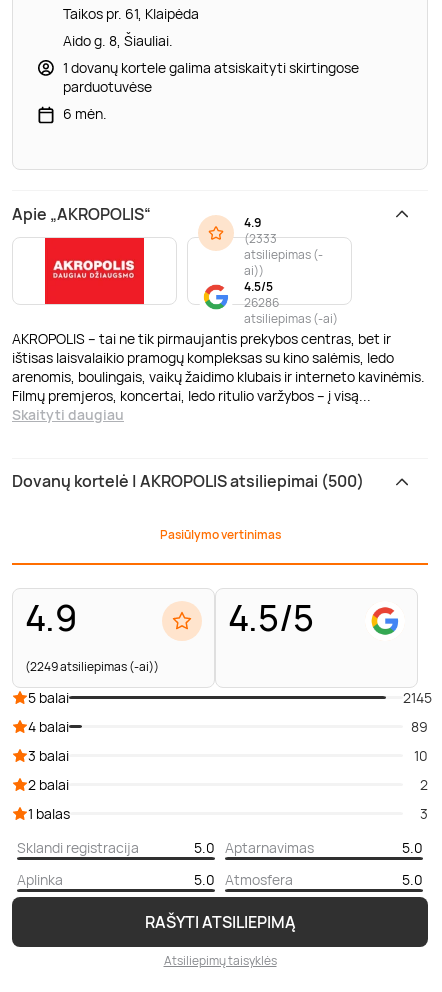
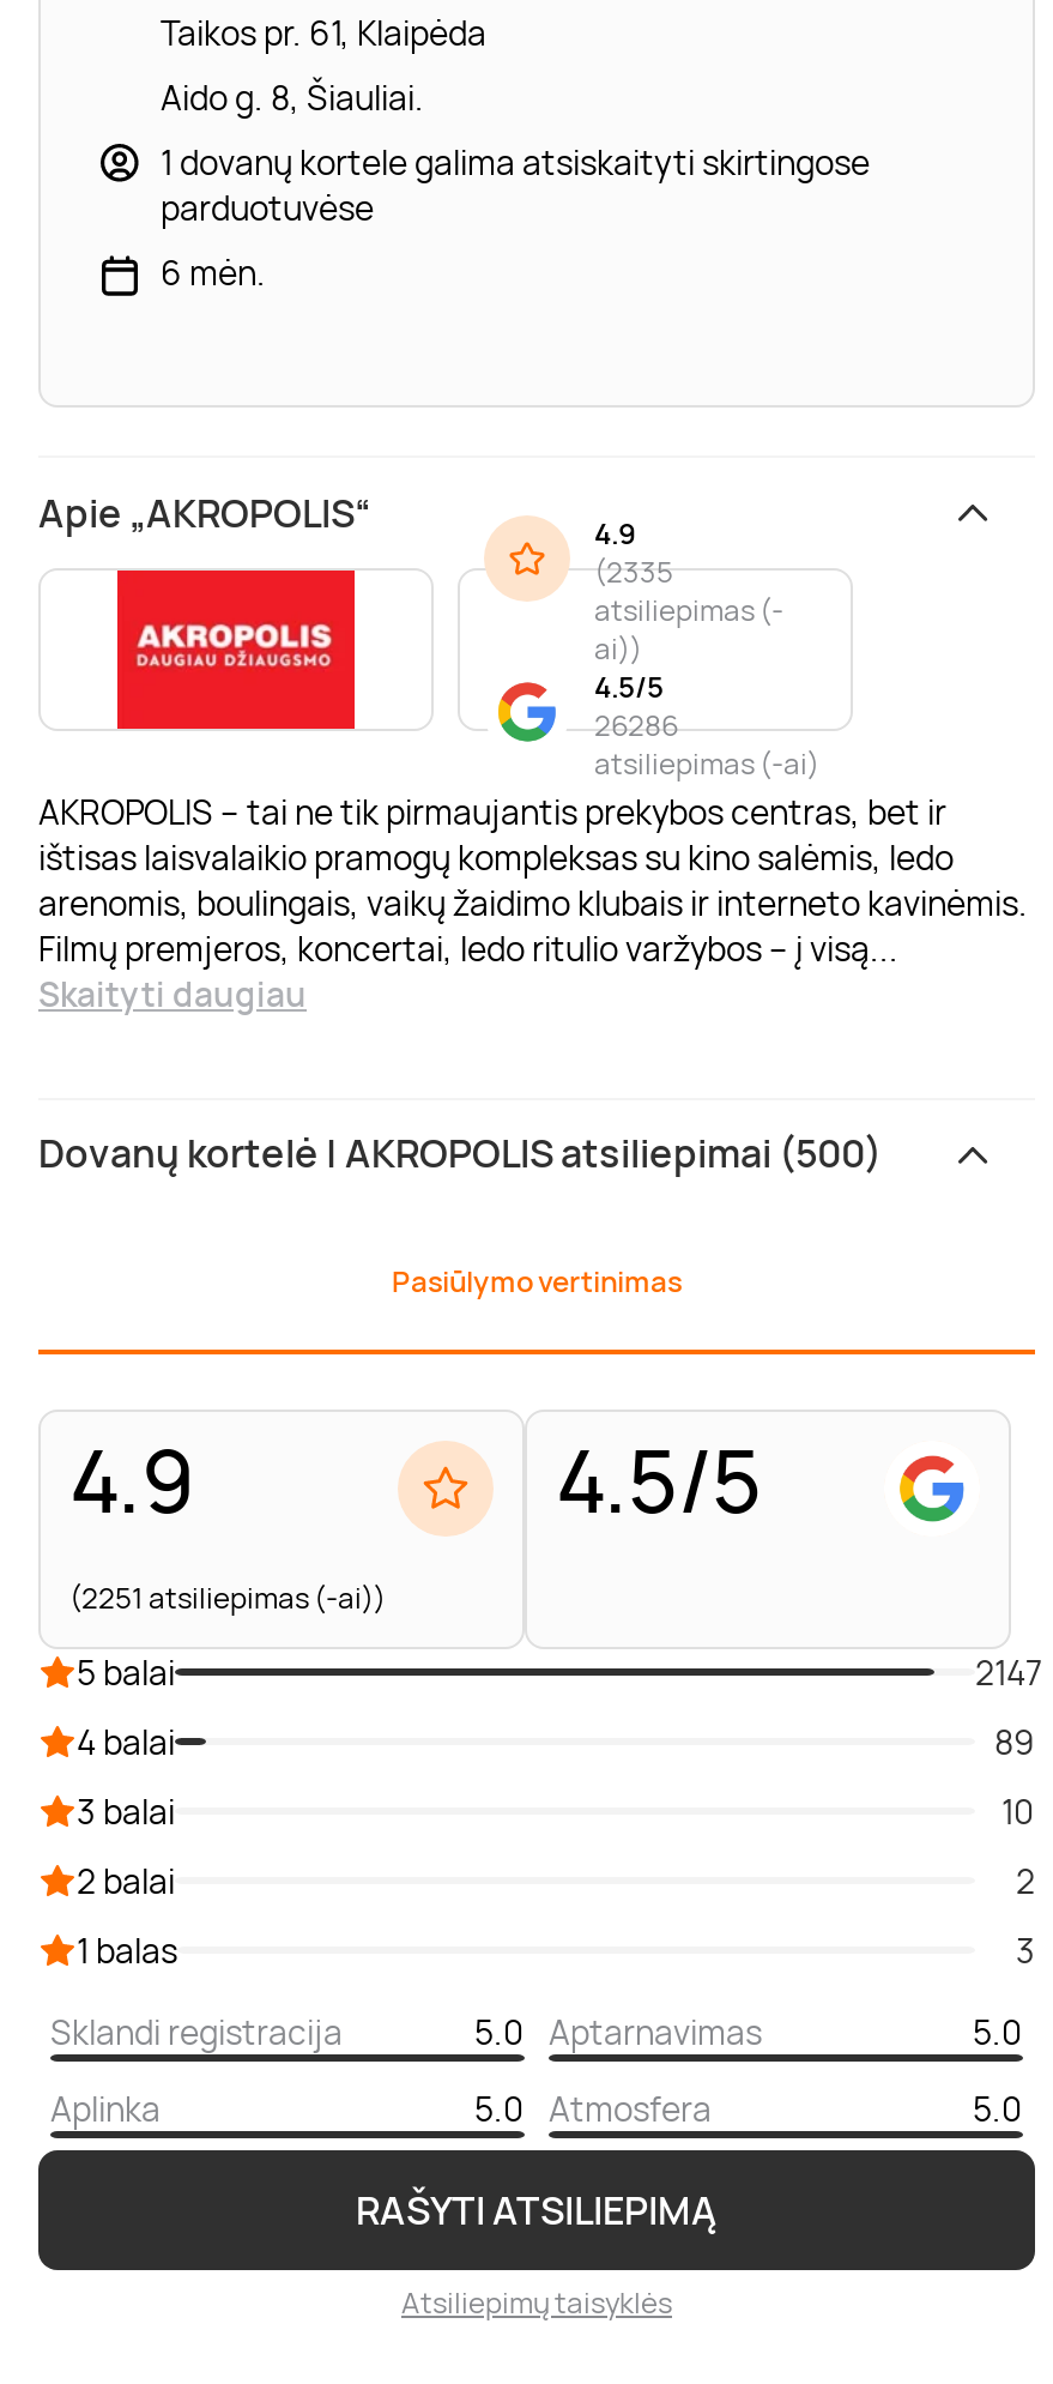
[244,230,277,247] (2333 -> [594,551,673,592] (2335
[25,658,159,675] (2249 atsiliepimas (-ai)) -> [69,1578,386,1619] (2251 atsiliepimas (-ai))
[403,688,432,707] 2145 -> [975,1650,1042,1696] 2147

